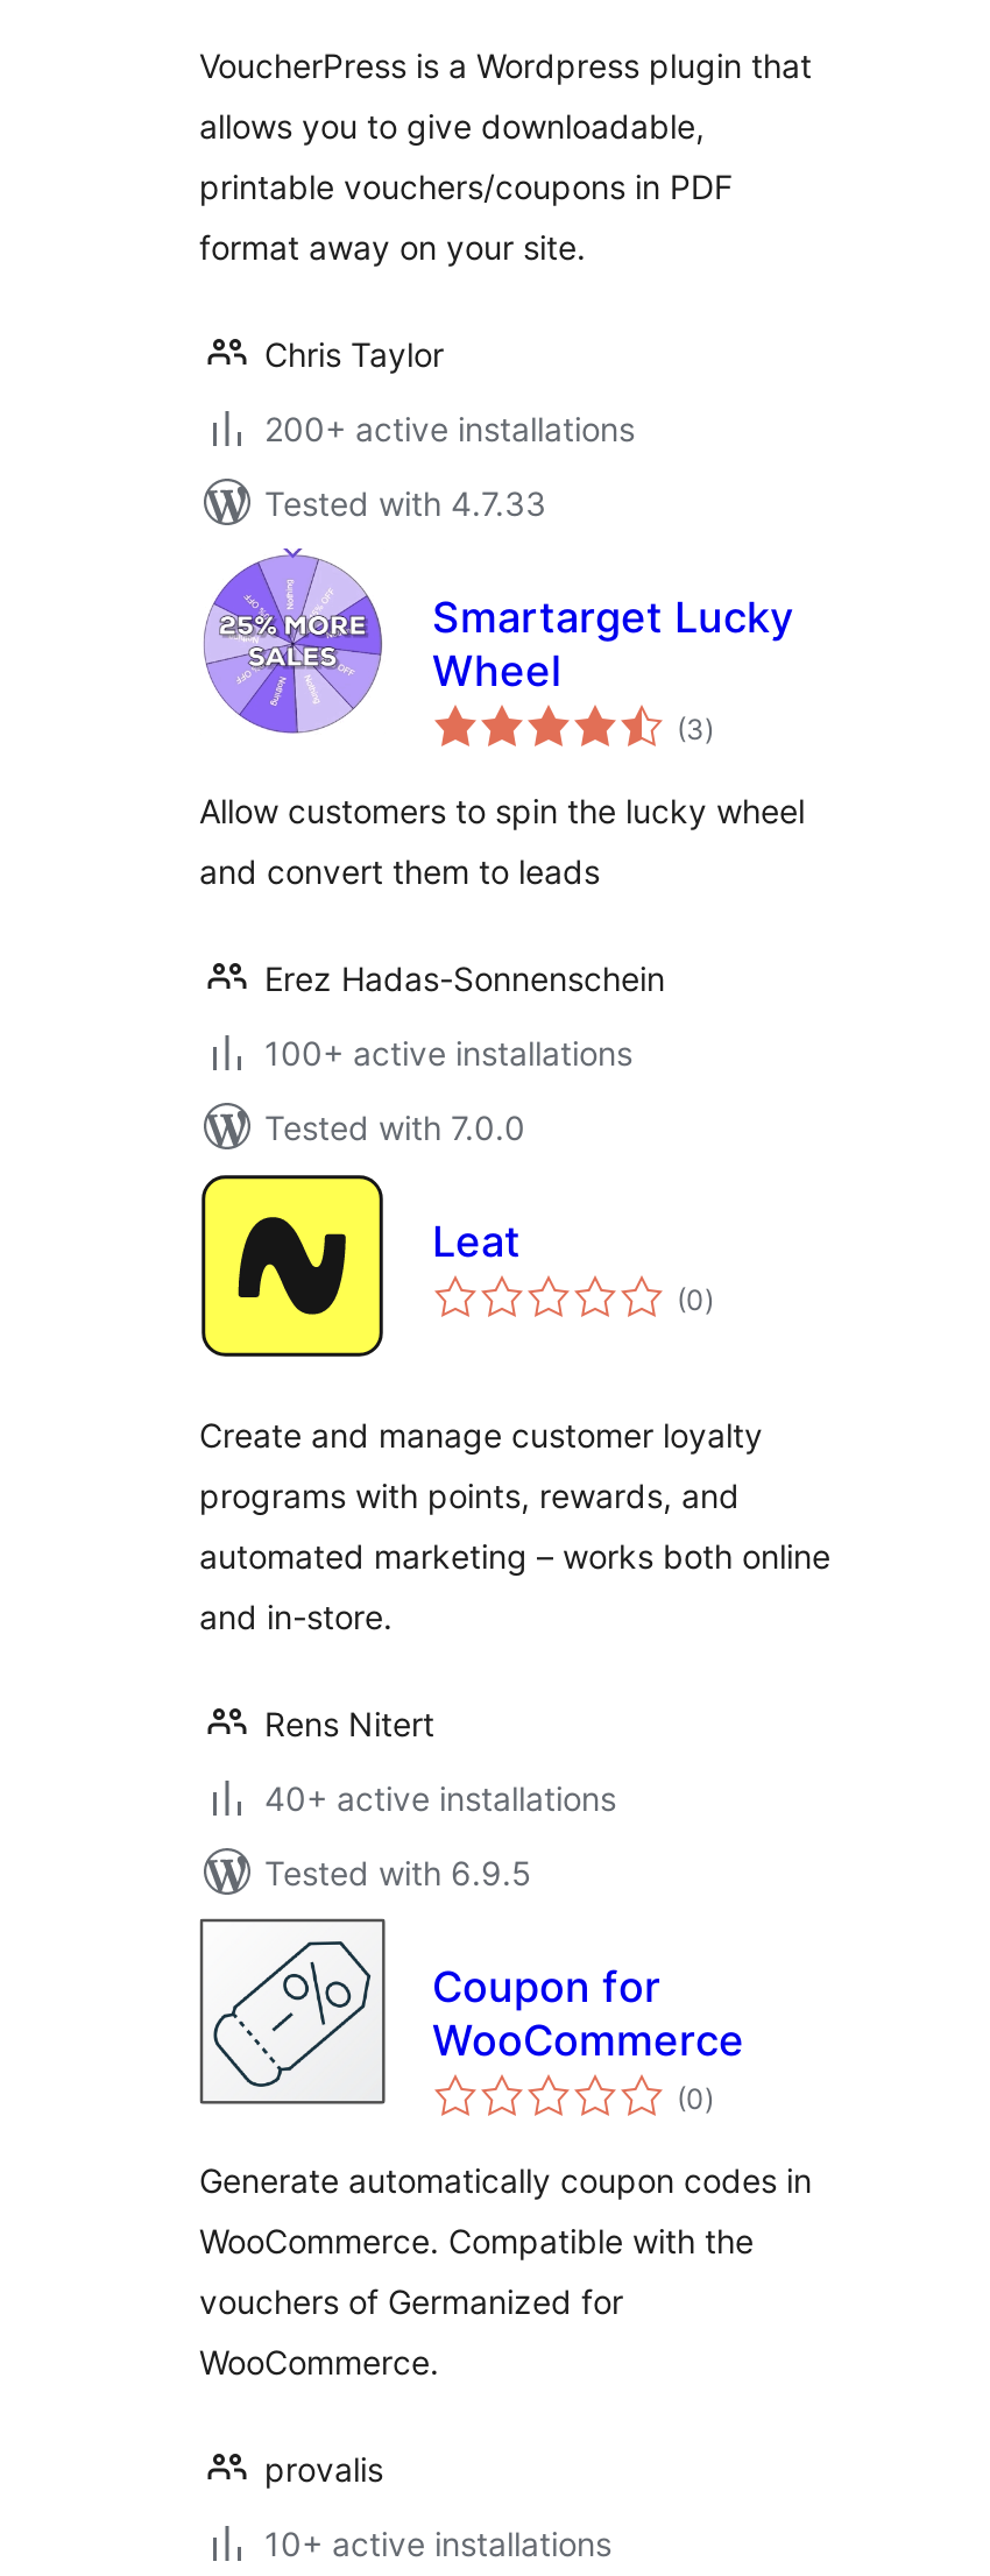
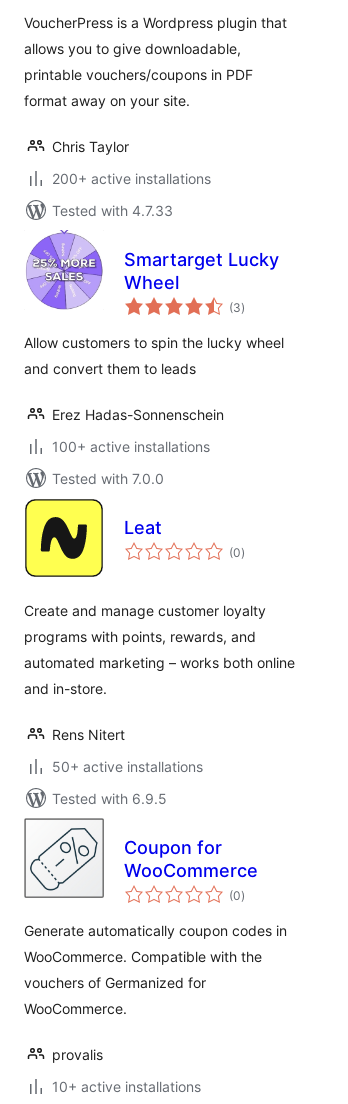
[264,1778,616,1818] 40+ active installations -> [52,758,203,775] 50+ active installations

